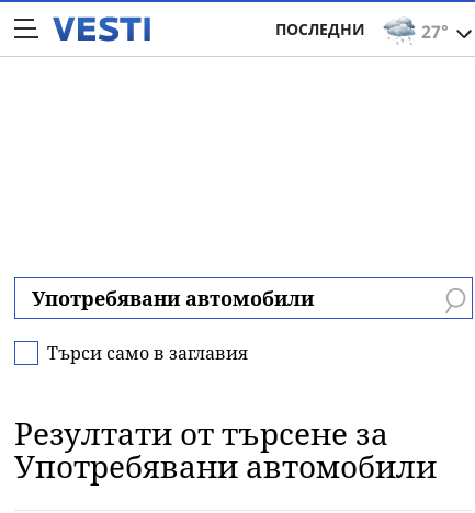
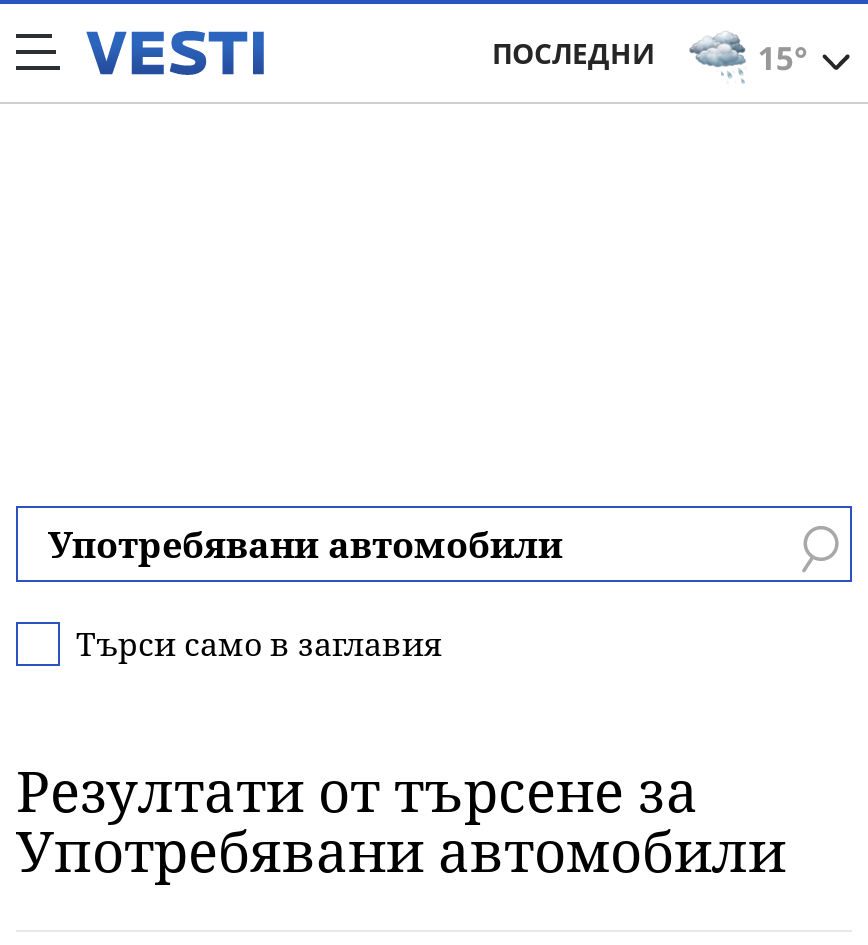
[421,20,449,44] 27° -> [758,36,808,80] 15°

